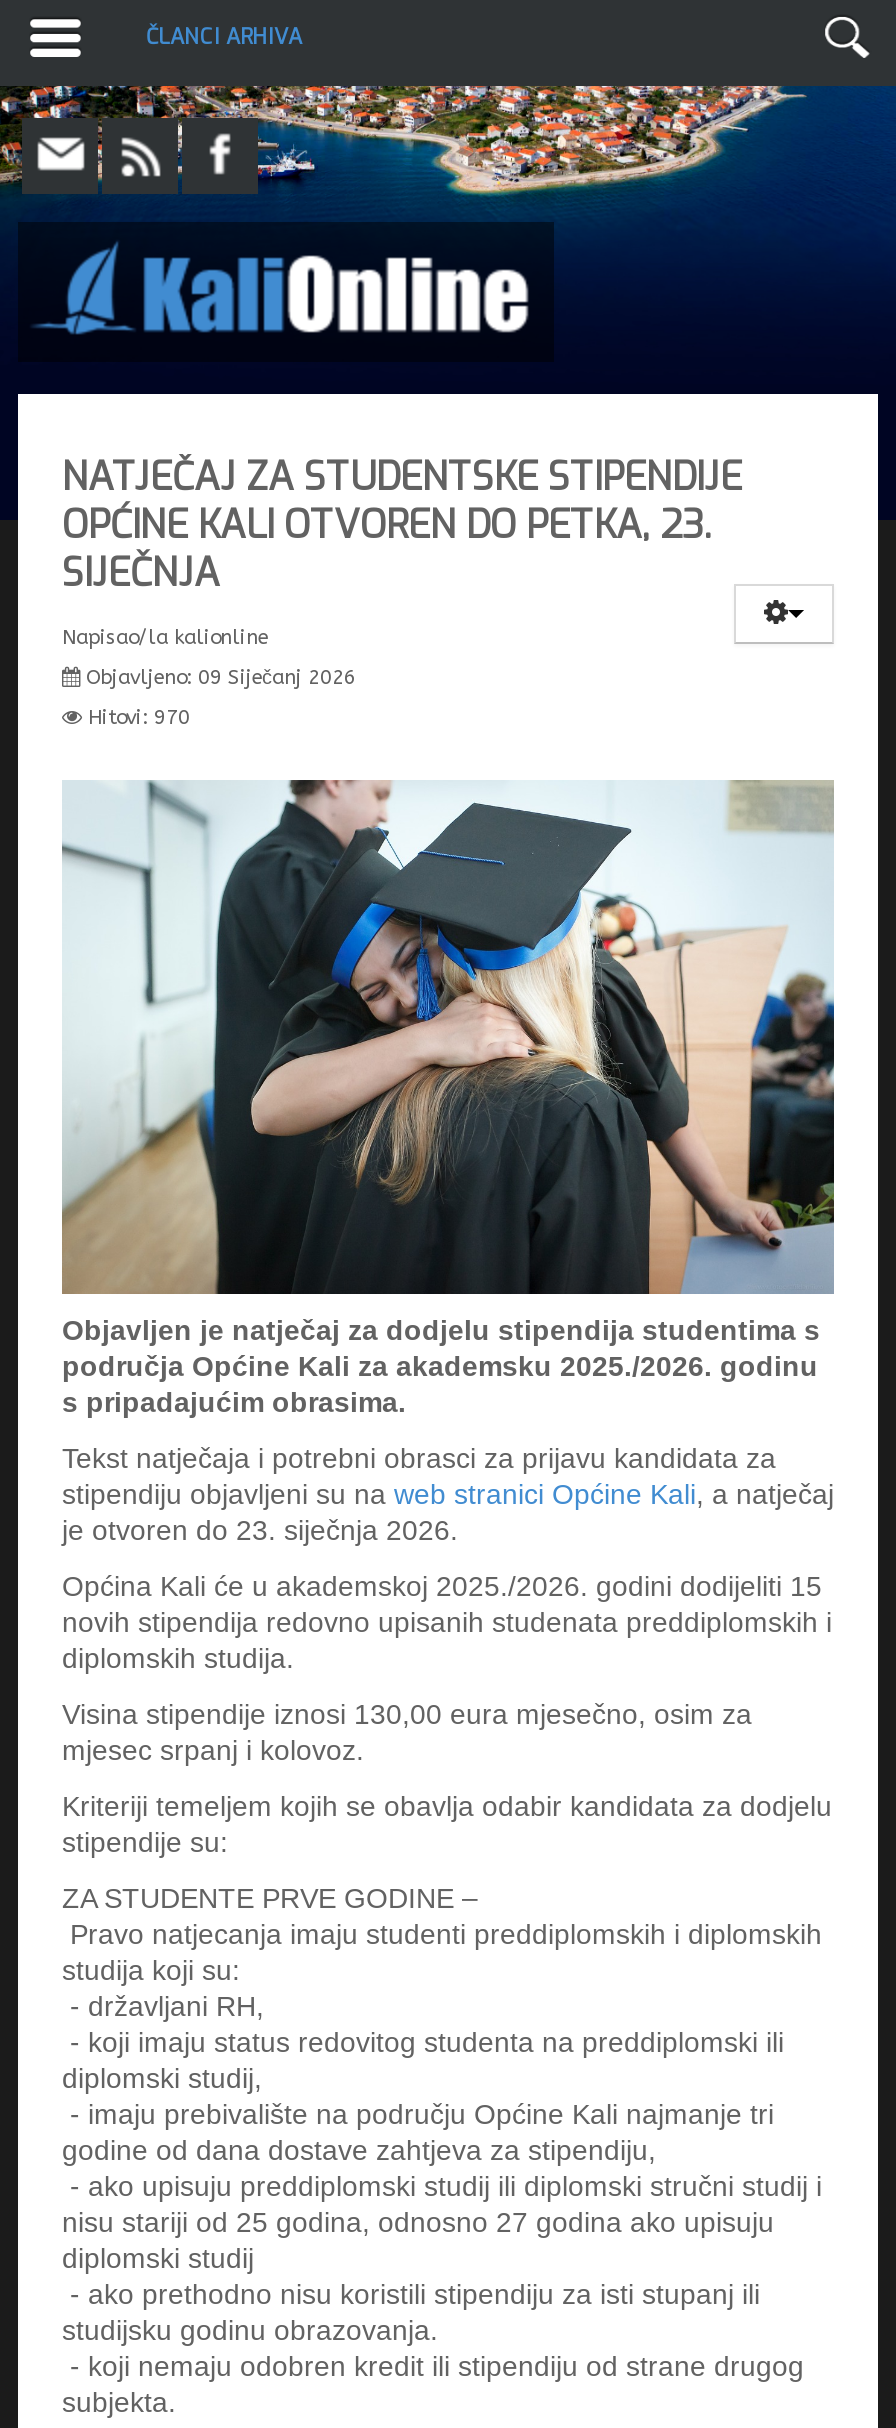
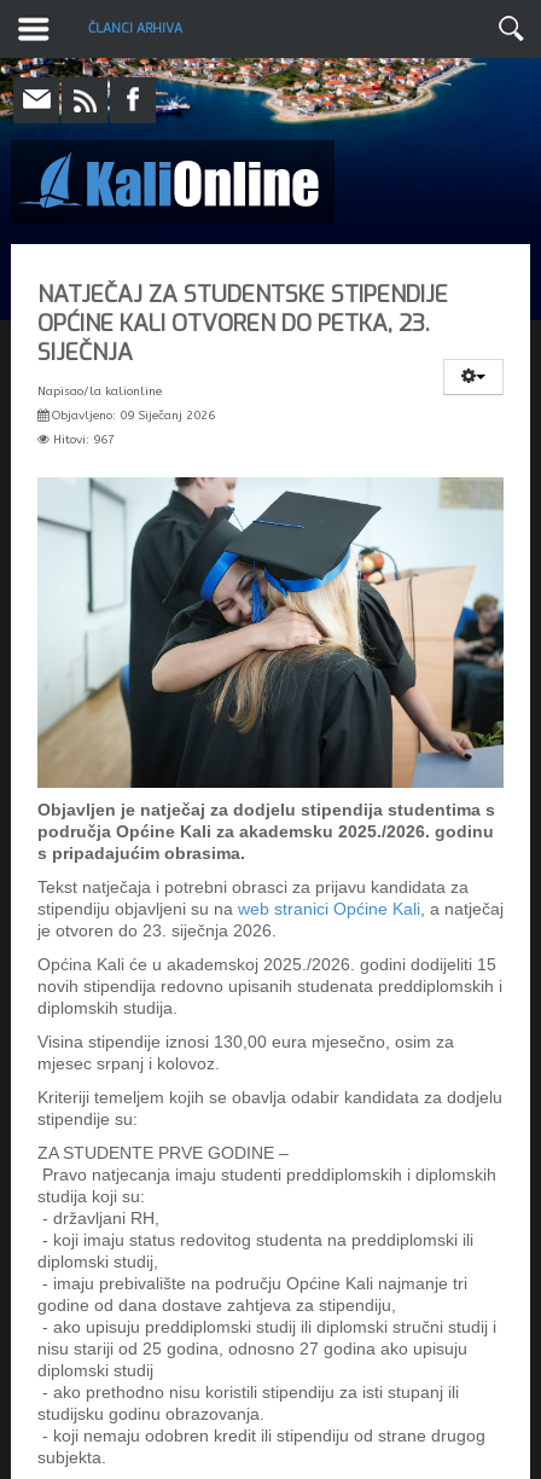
[88,706,190,730] Hitovi: 970 -> [53,433,115,447] Hitovi: 967

